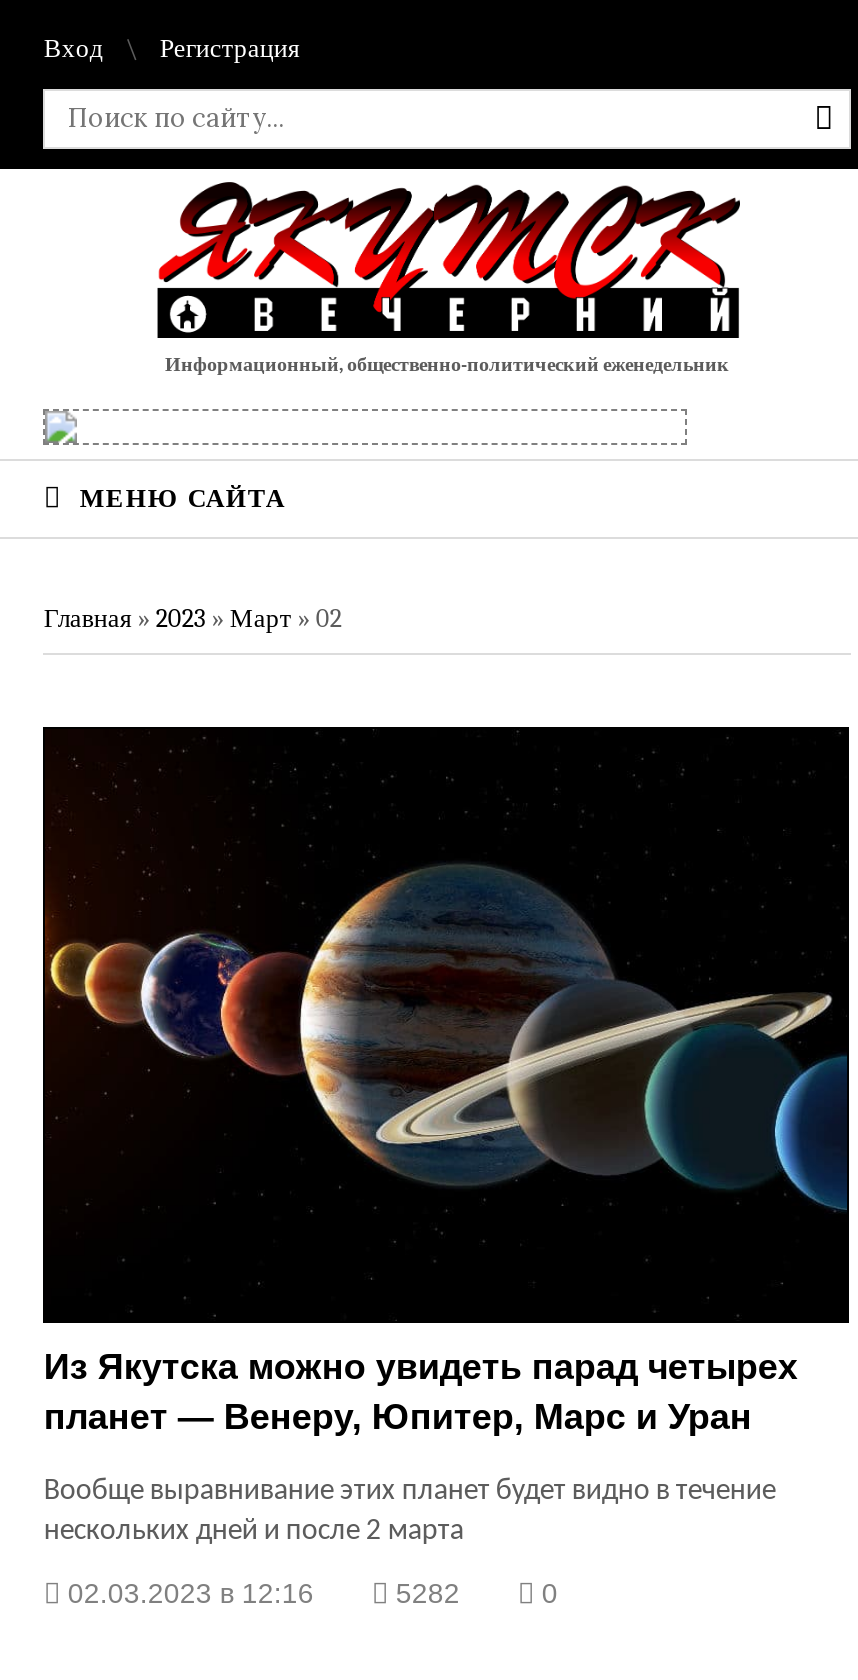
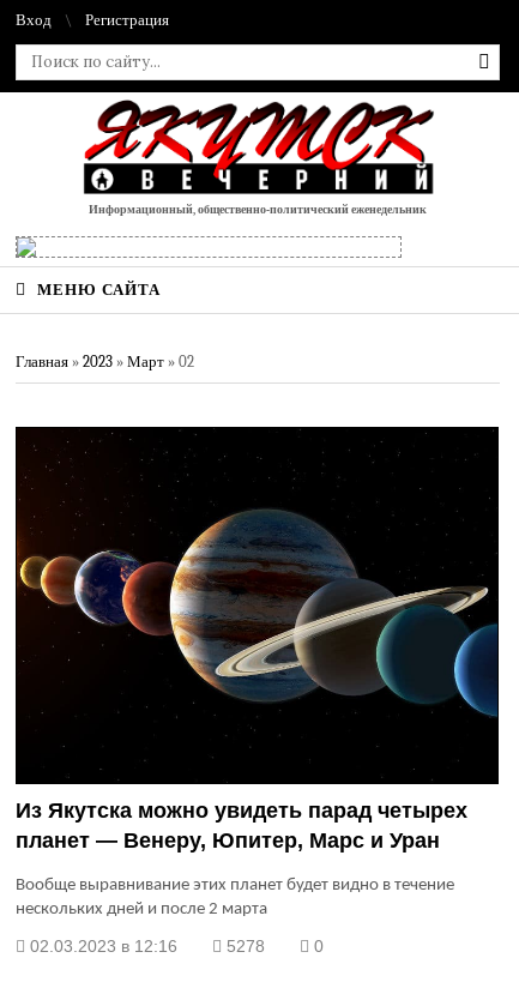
[388,1577,460,1609] 5282 -> [222,937,265,956] 5278

